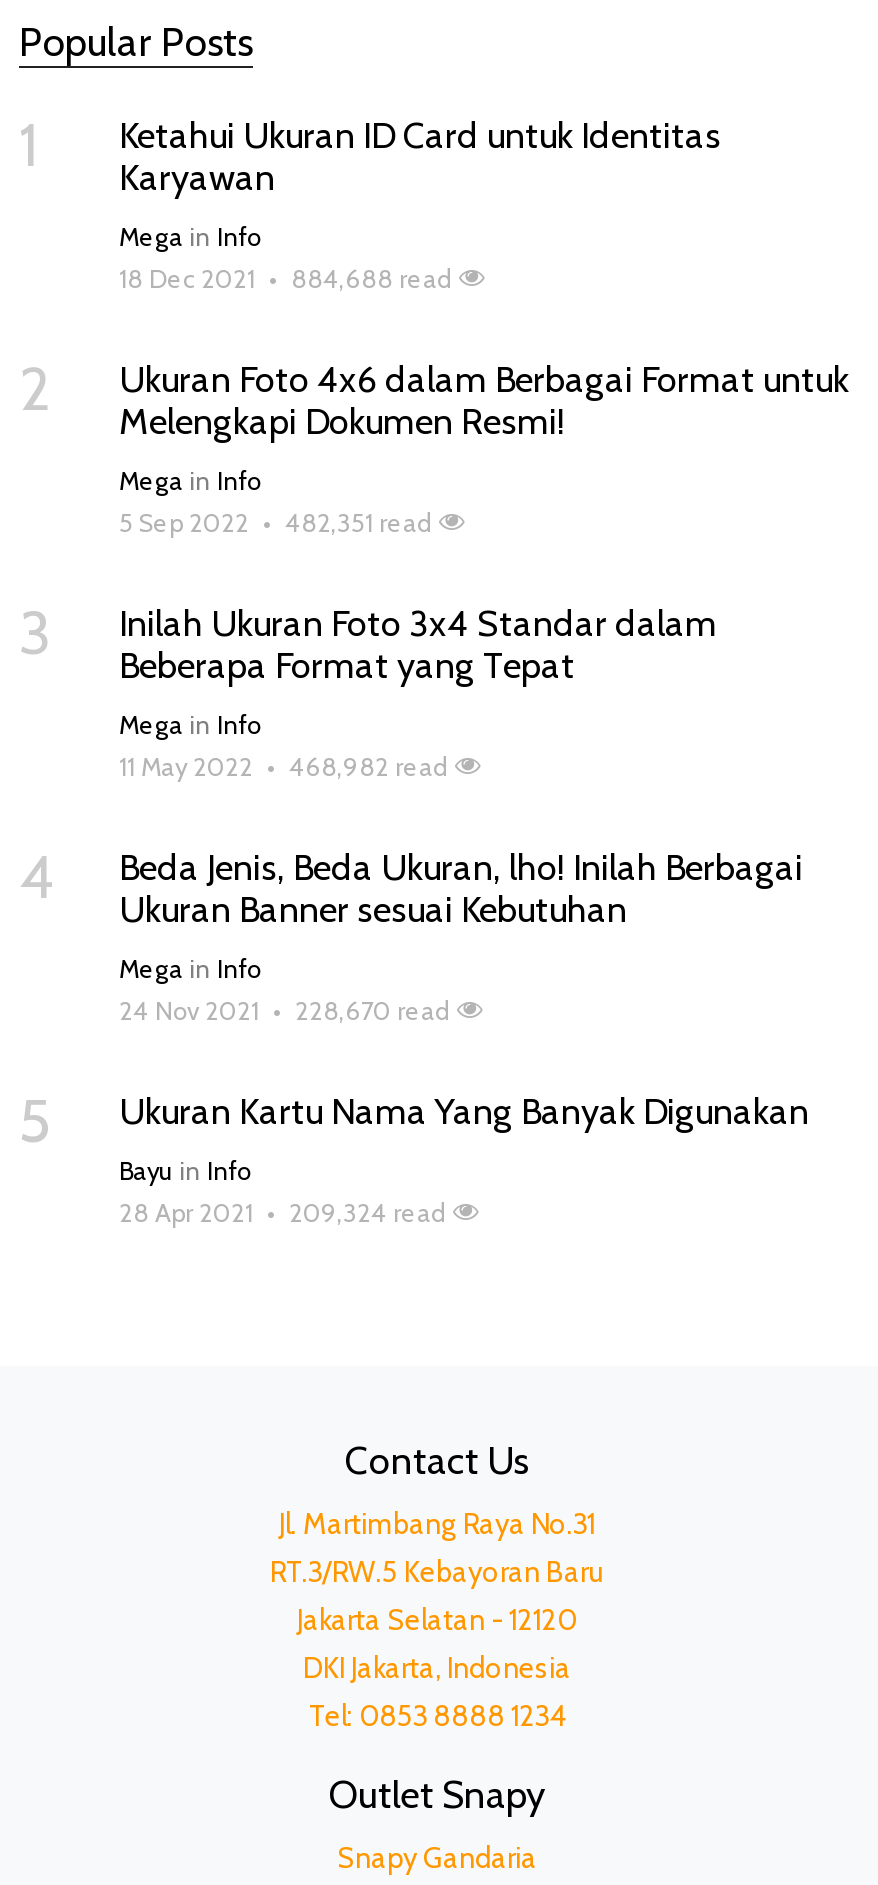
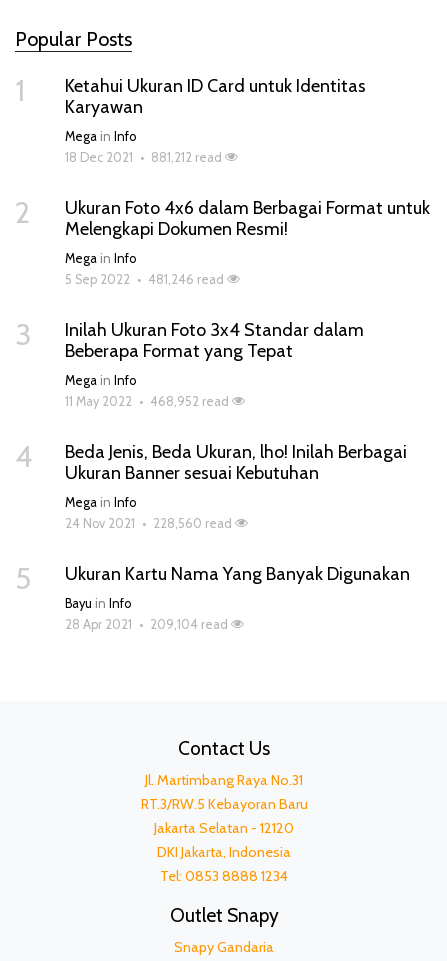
[119,264,459,294] 18 Dec 2021 • 884,688 read -> [65,150,225,165] 18 Dec 2021 • 881,212 read
[119,508,439,538] 5 Sep 2022 • 482,351 read -> [65,272,227,287] 5 Sep 2022 • 481,246 read
[119,752,455,782] 11 May 2022 • 468,982 read -> [65,394,232,409] 11 May 2022 • 468,952 read
[119,996,457,1026] 24 Nov 2021 • 228,670 read -> [65,516,235,531] 24 Nov 2021 • 228,560 read
[119,1198,453,1228] 28 Apr 2021 • 209,324 read -> [65,617,231,632] 28 Apr 2021 • 209,104 read

